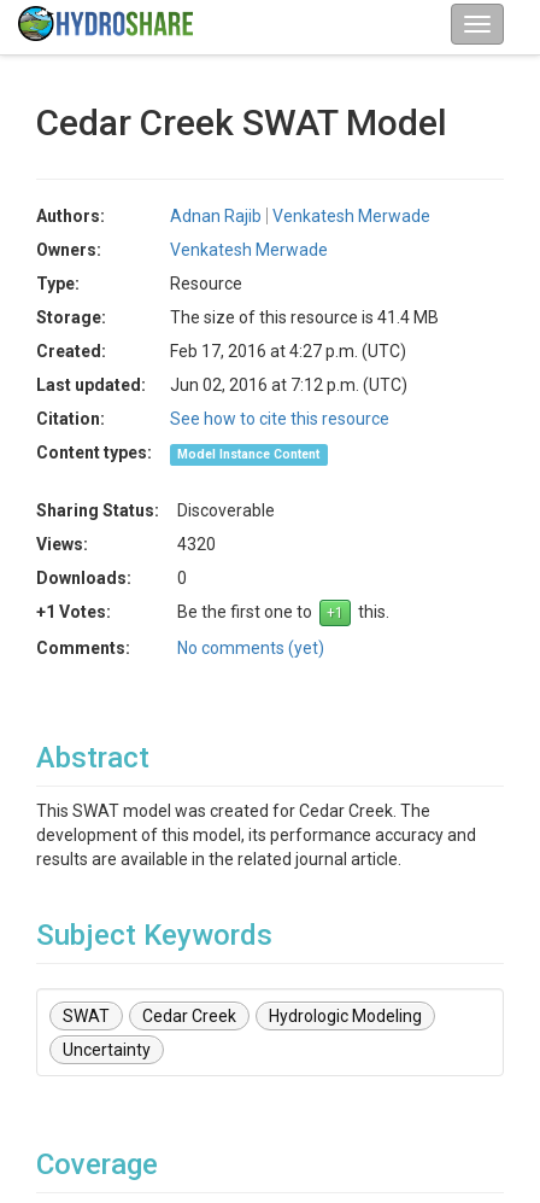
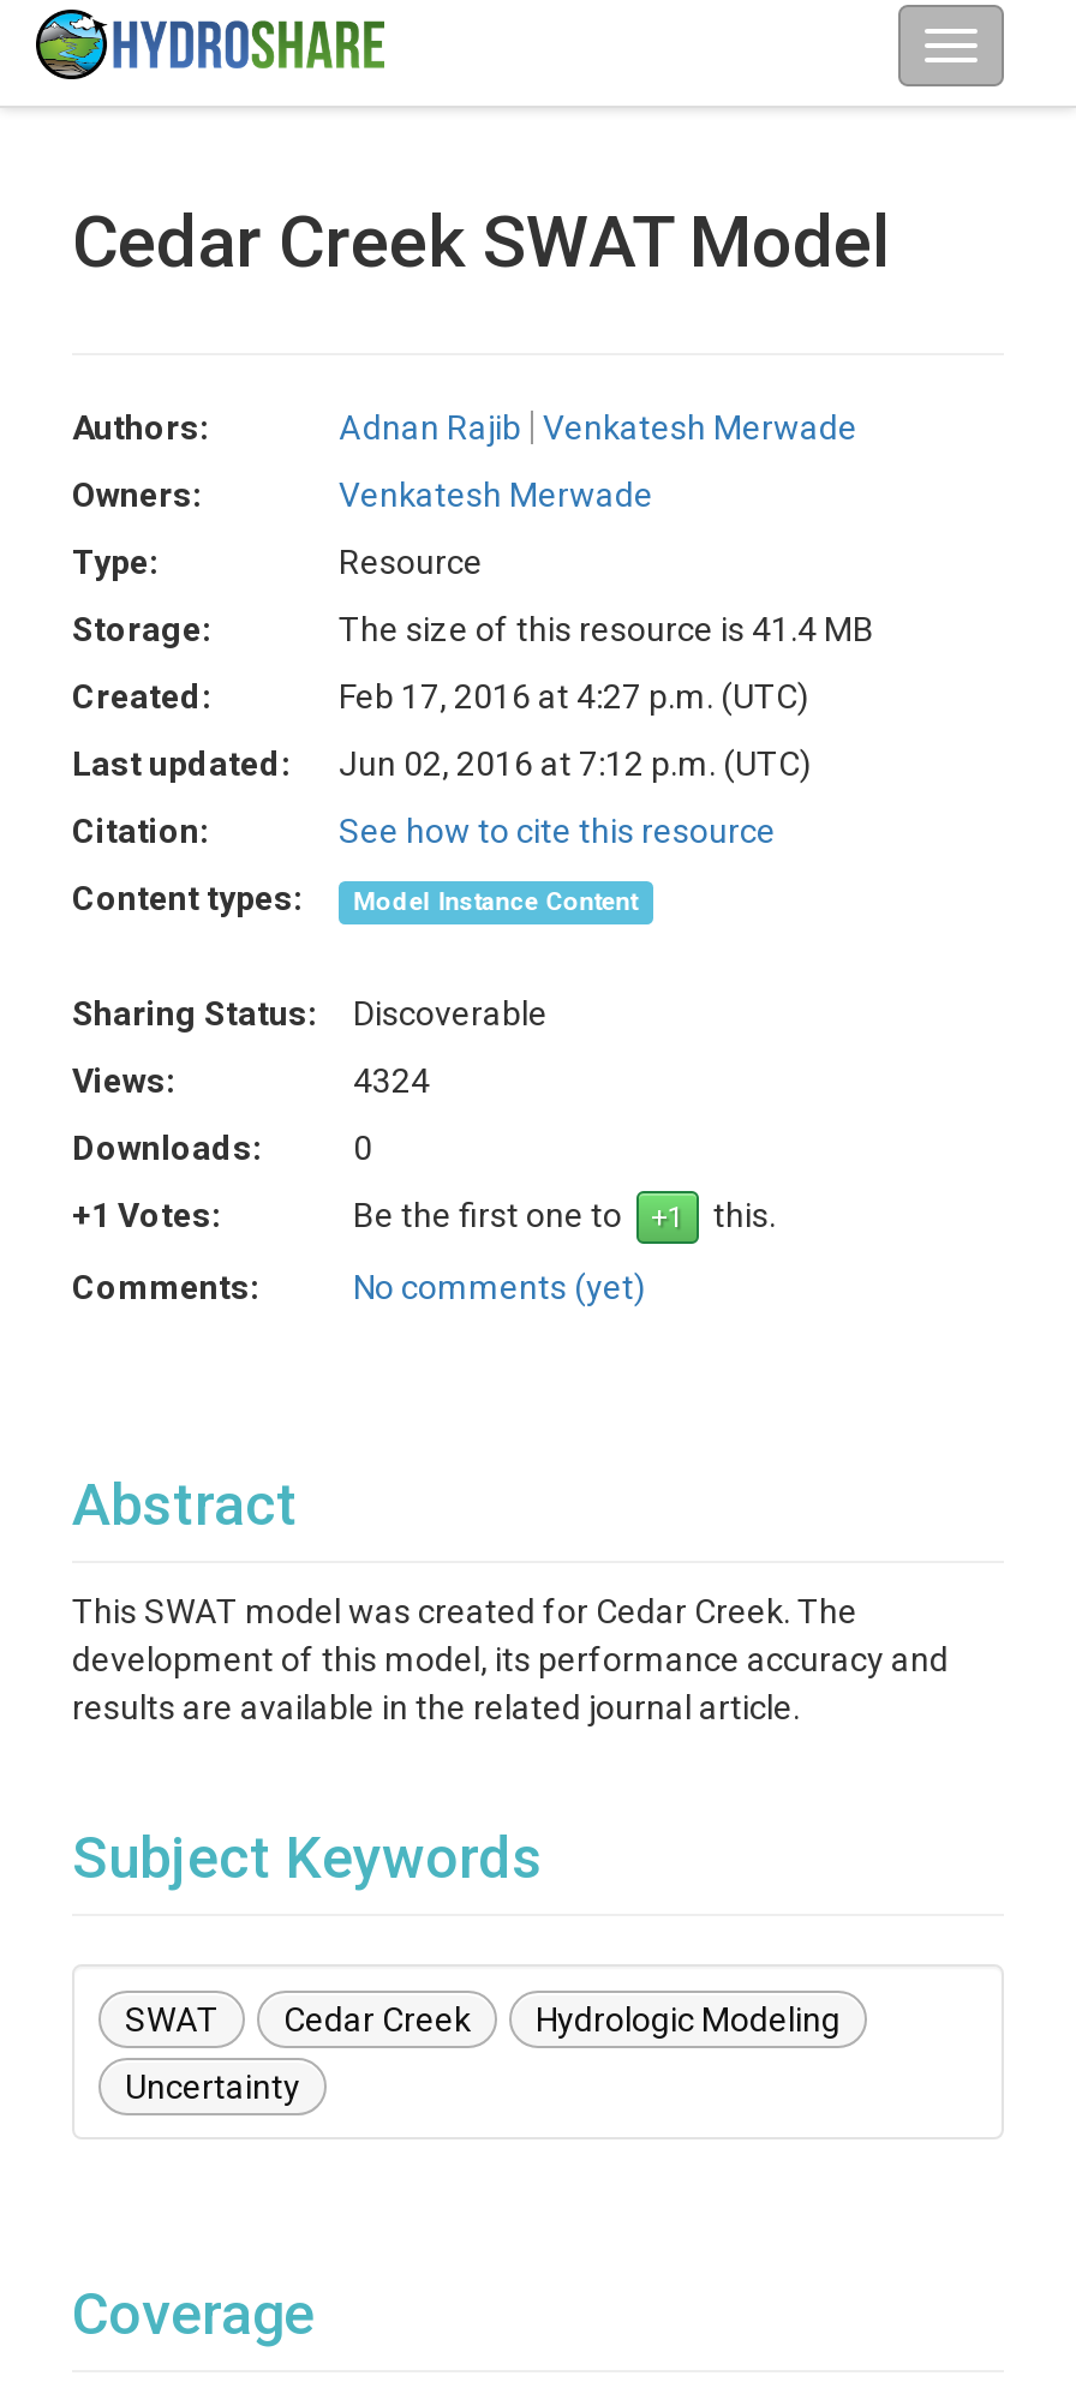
[177,535,216,554] 4320 -> [353,1061,430,1100] 4324

